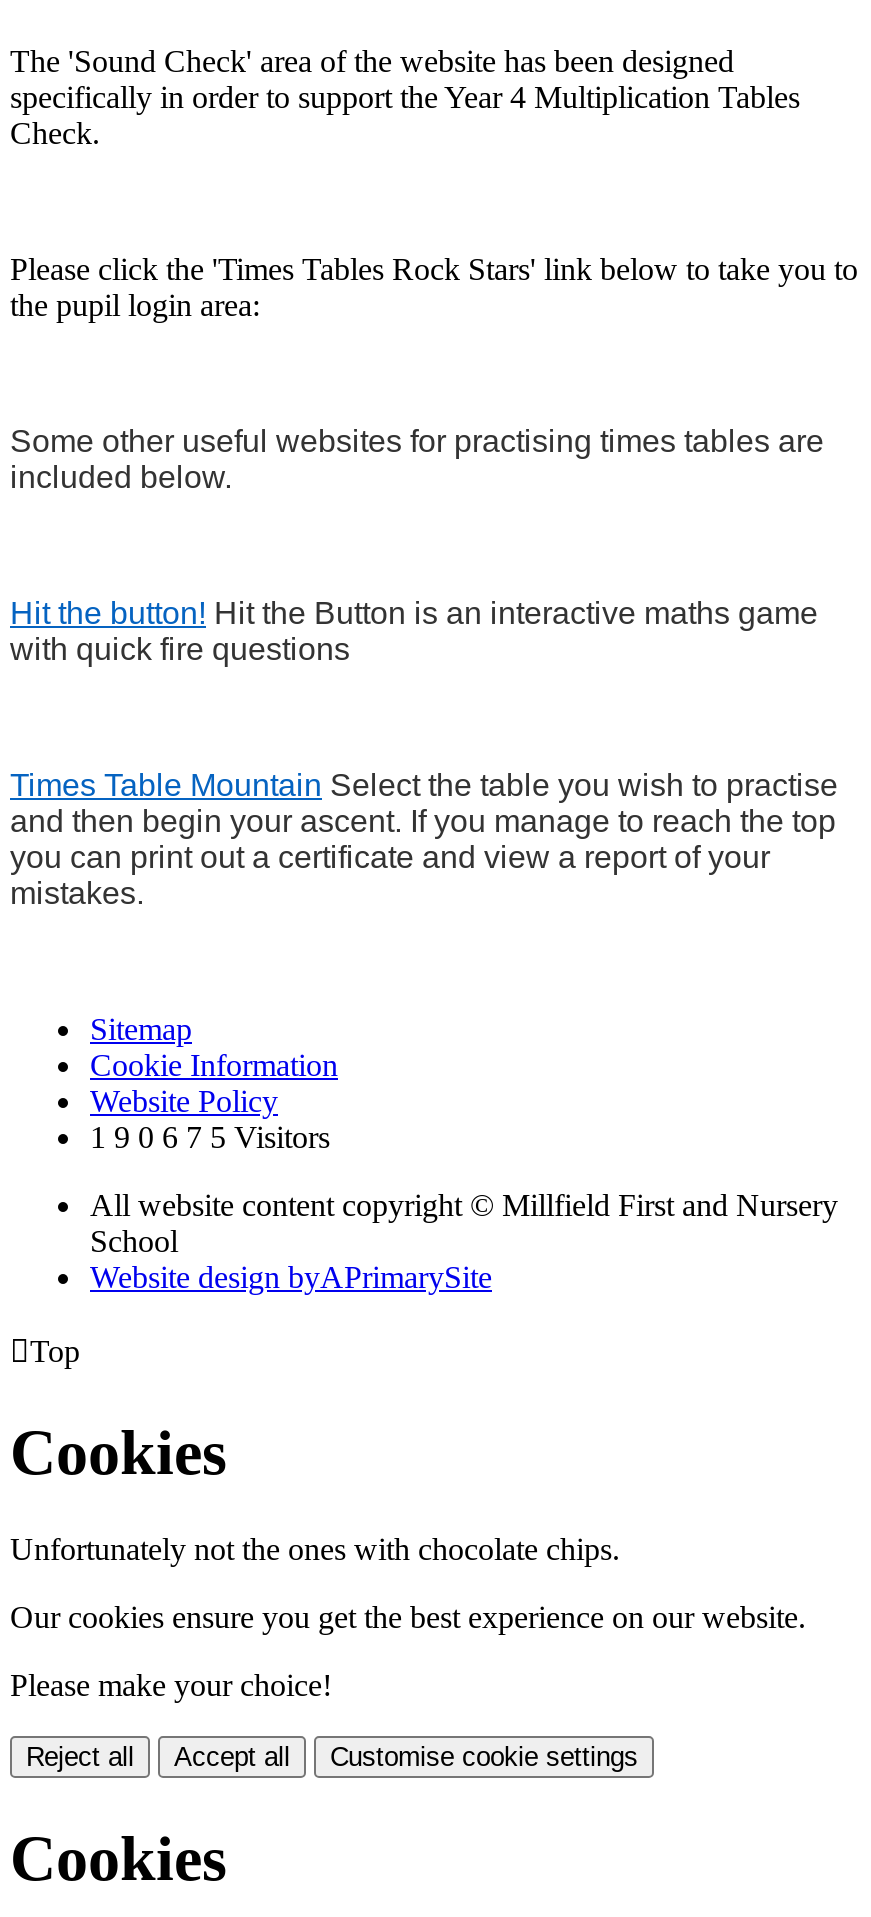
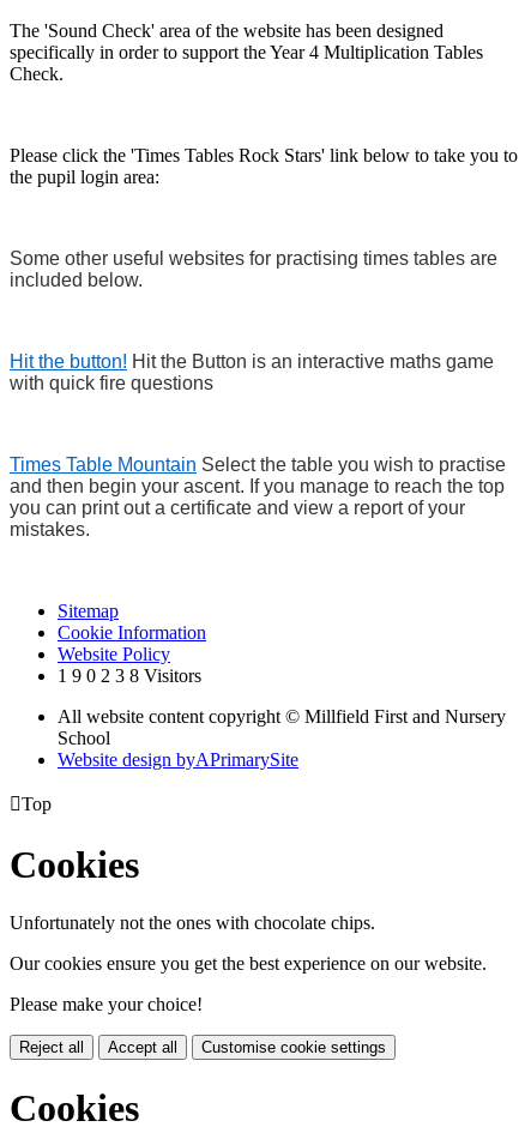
[90,1121,330,1155] 1 9 0 6 7 5 Visitors -> [58,666,201,686] 1 9 0 2 3 8 Visitors

